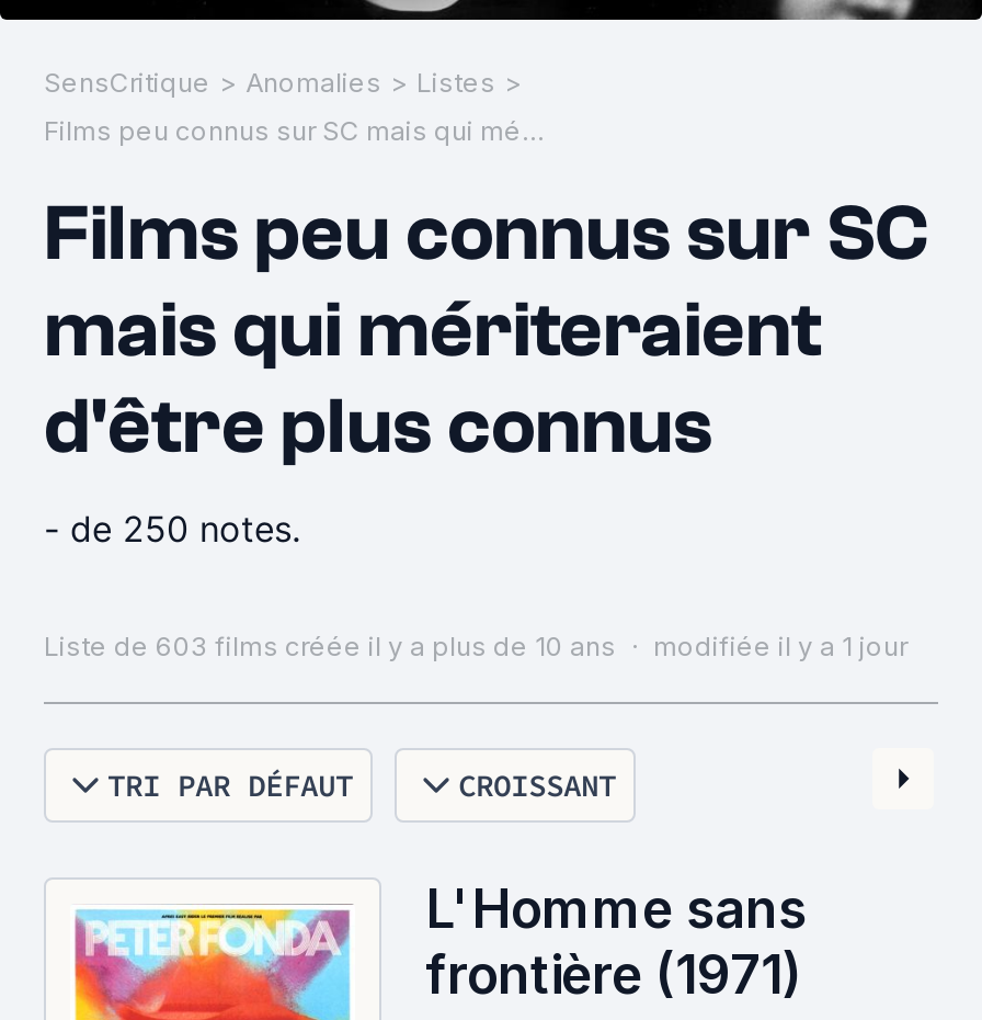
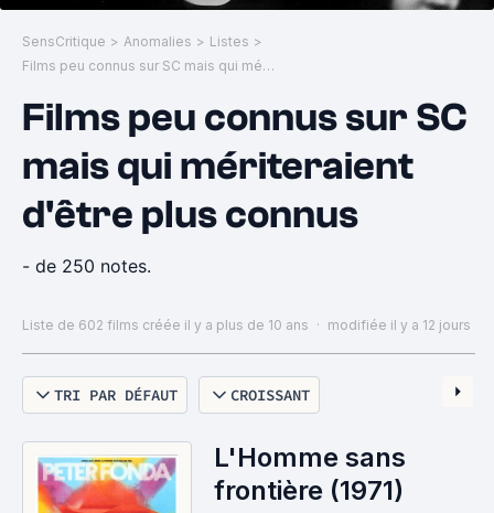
[44,630,907,662] Liste de 603 films créée il y a plus de 10 ans · modifiée il y a 1 jour -> [22,317,471,333] Liste de 602 films créée il y a plus de 10 ans · modifiée il y a 12 jours

